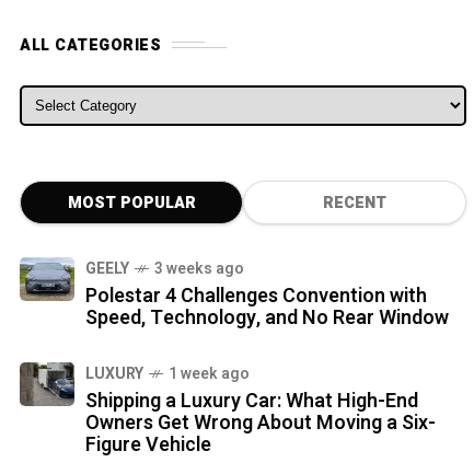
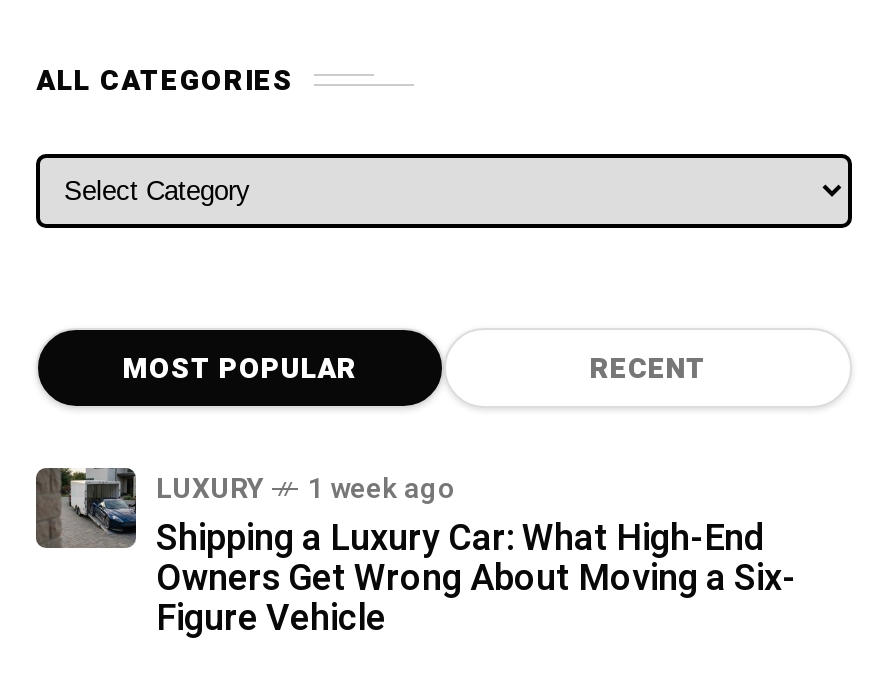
[20,257,449,332] [image] | GEELY | 3 weeks ago | Polestar 4 Challenges Convention with | Speed, Technology, and No Rear Window -> none

